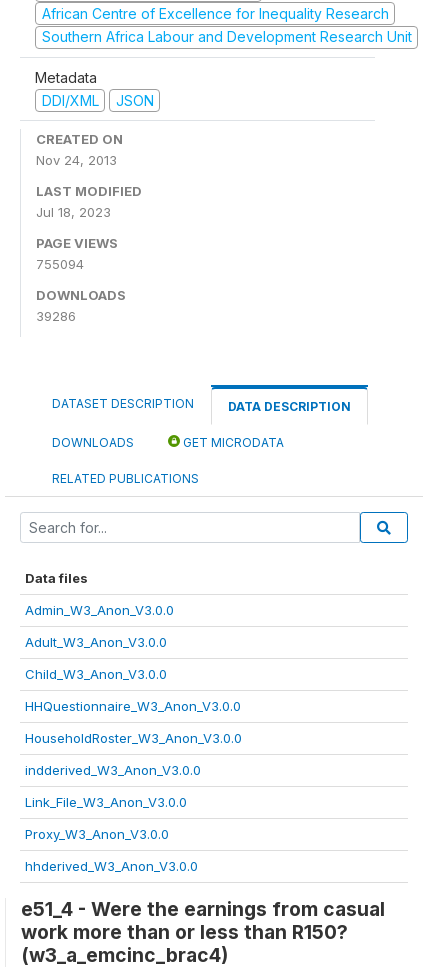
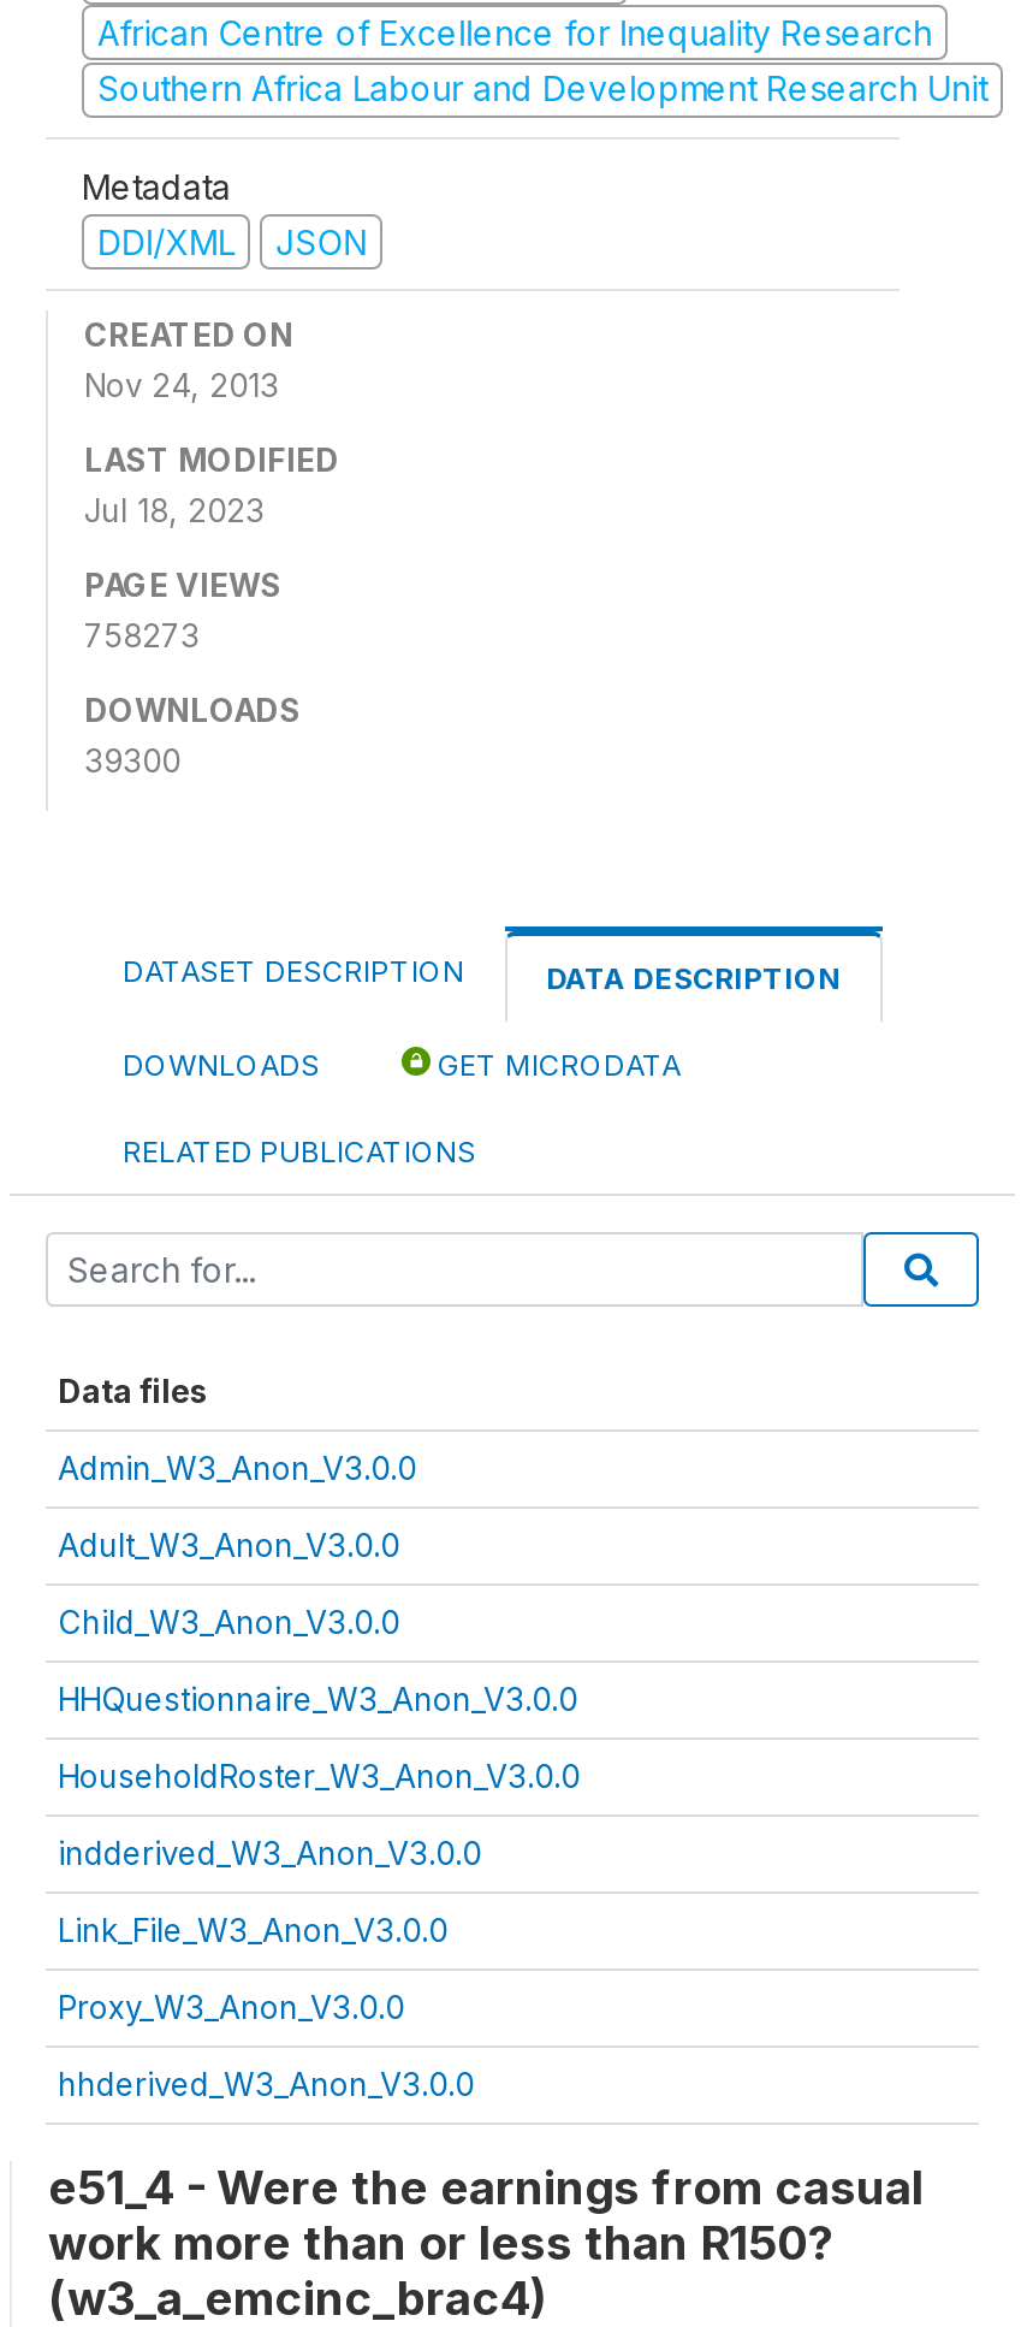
[36,256,84,272] 755094 -> [84,616,200,655] 758273
[36,308,76,324] 39286 -> [84,741,180,780] 39300

